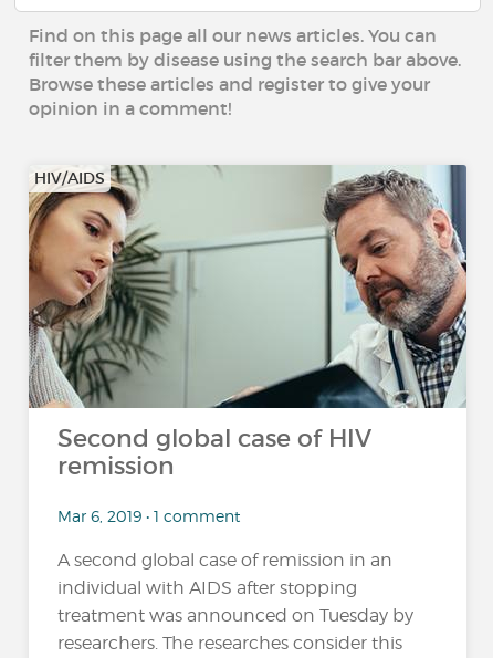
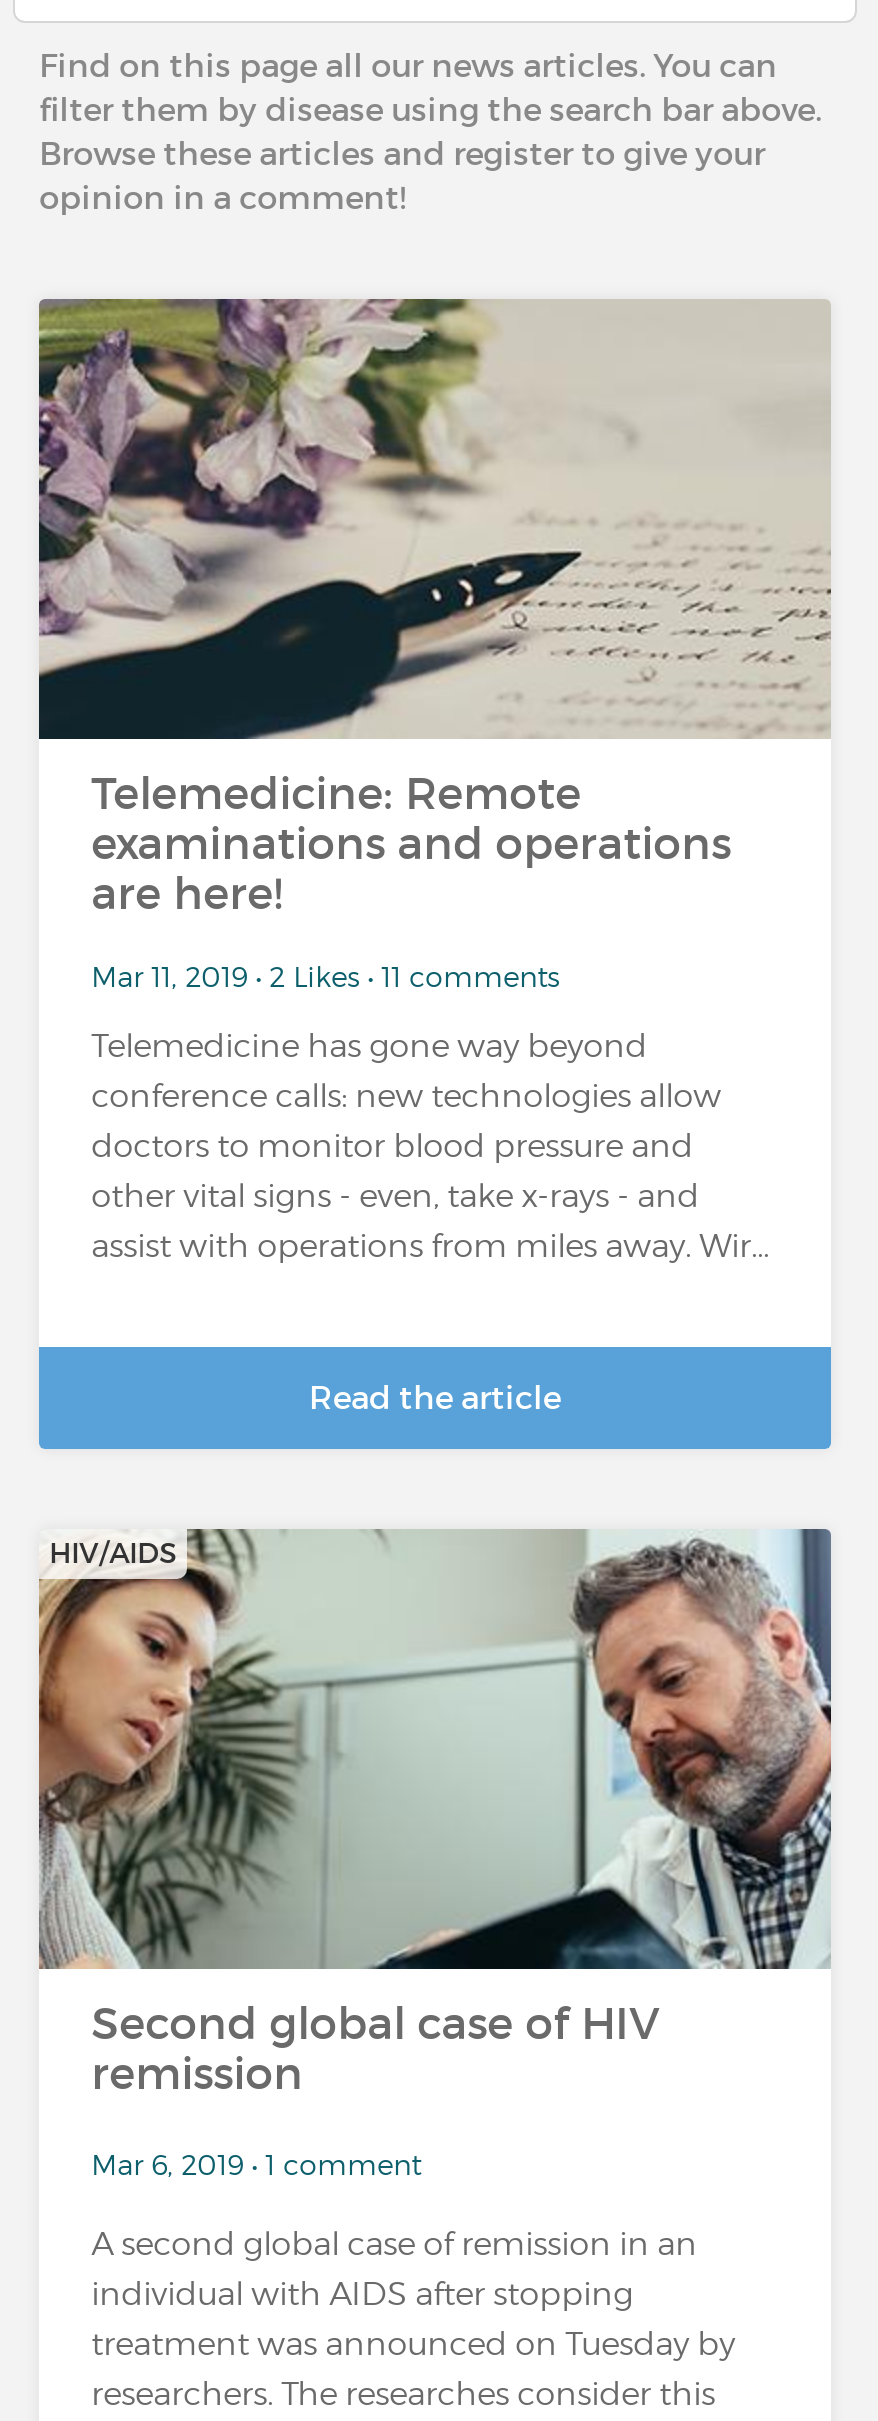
none -> [37,297,831,1266] [image] | Telemedicine: Remote | examinations and operations | are here! | Mar 11, 2019 • 2 Likes • 11 comments | Telemedicine has gone way beyond | conference calls: new technologies allow | doctors to monitor blood pressure and | other vital signs - even, take x-rays - and | assist with operations from miles away. Wir...
none -> [309,1377,561,1417] Read the article

